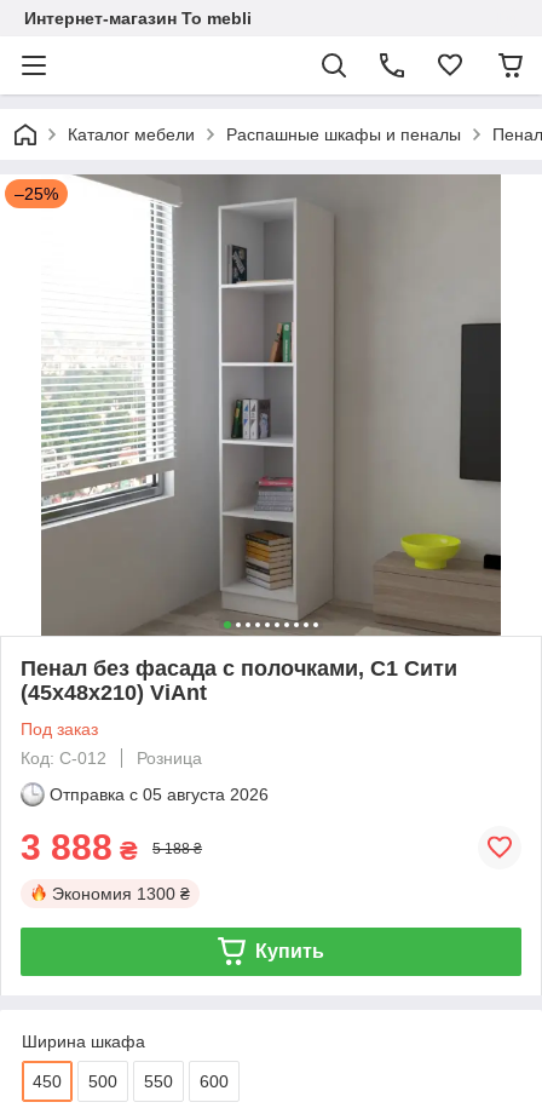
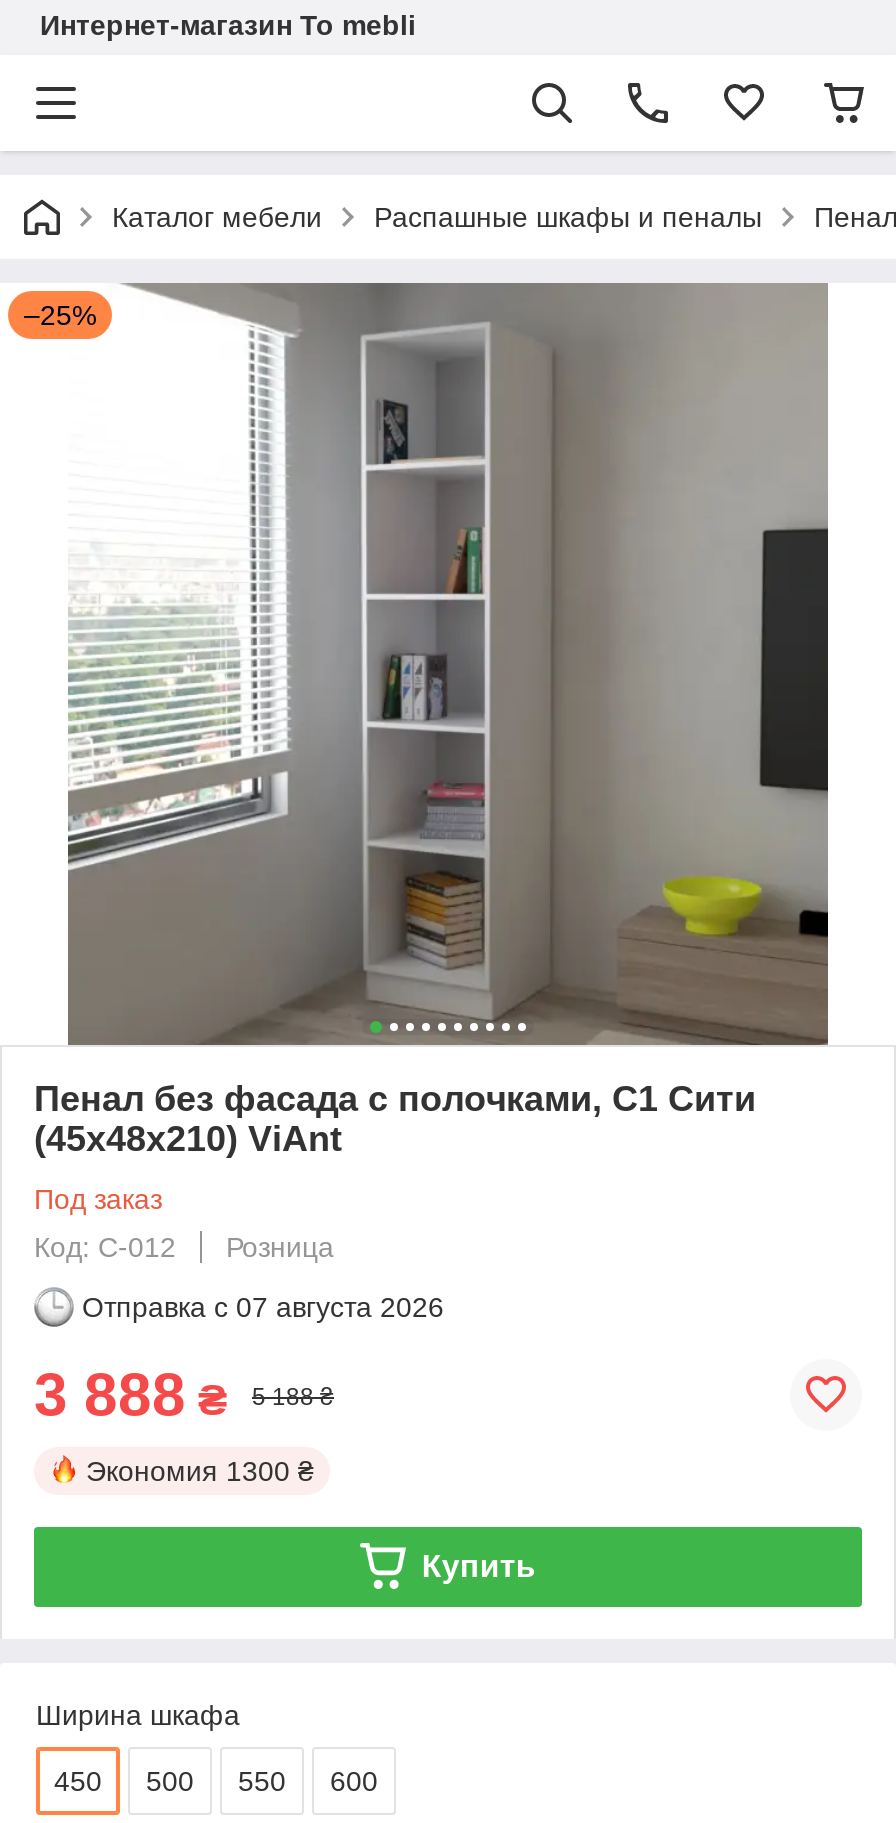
[50,784,269,804] Отправка с 05 августа 2026 -> [82,1291,444,1323] Отправка с 07 августа 2026

